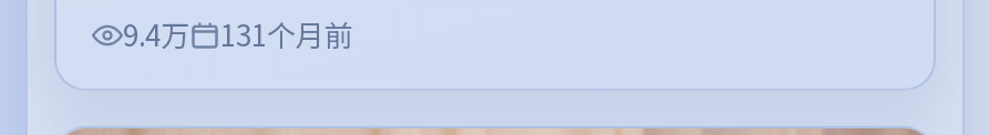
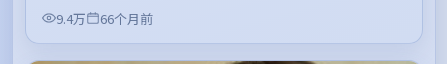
[123,13,353,55] 9.4万 131个月前 -> [56,9,153,28] 9.4万 66个月前

